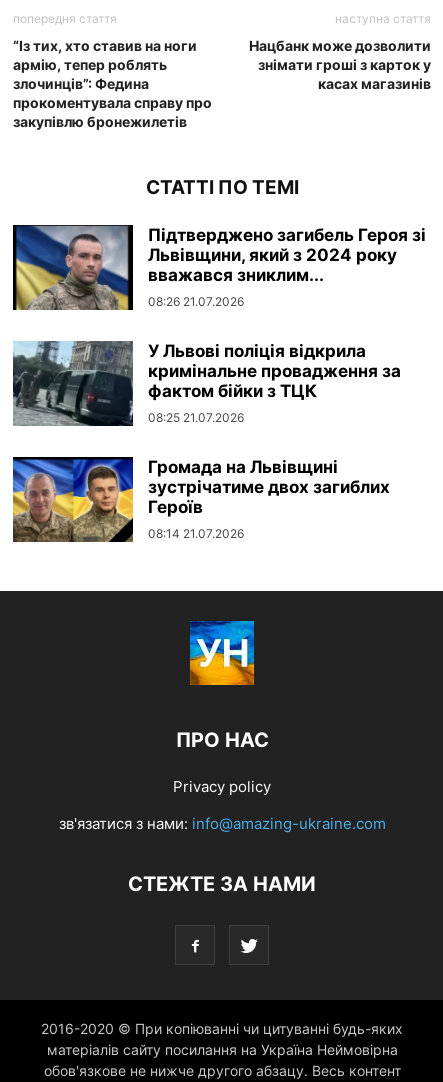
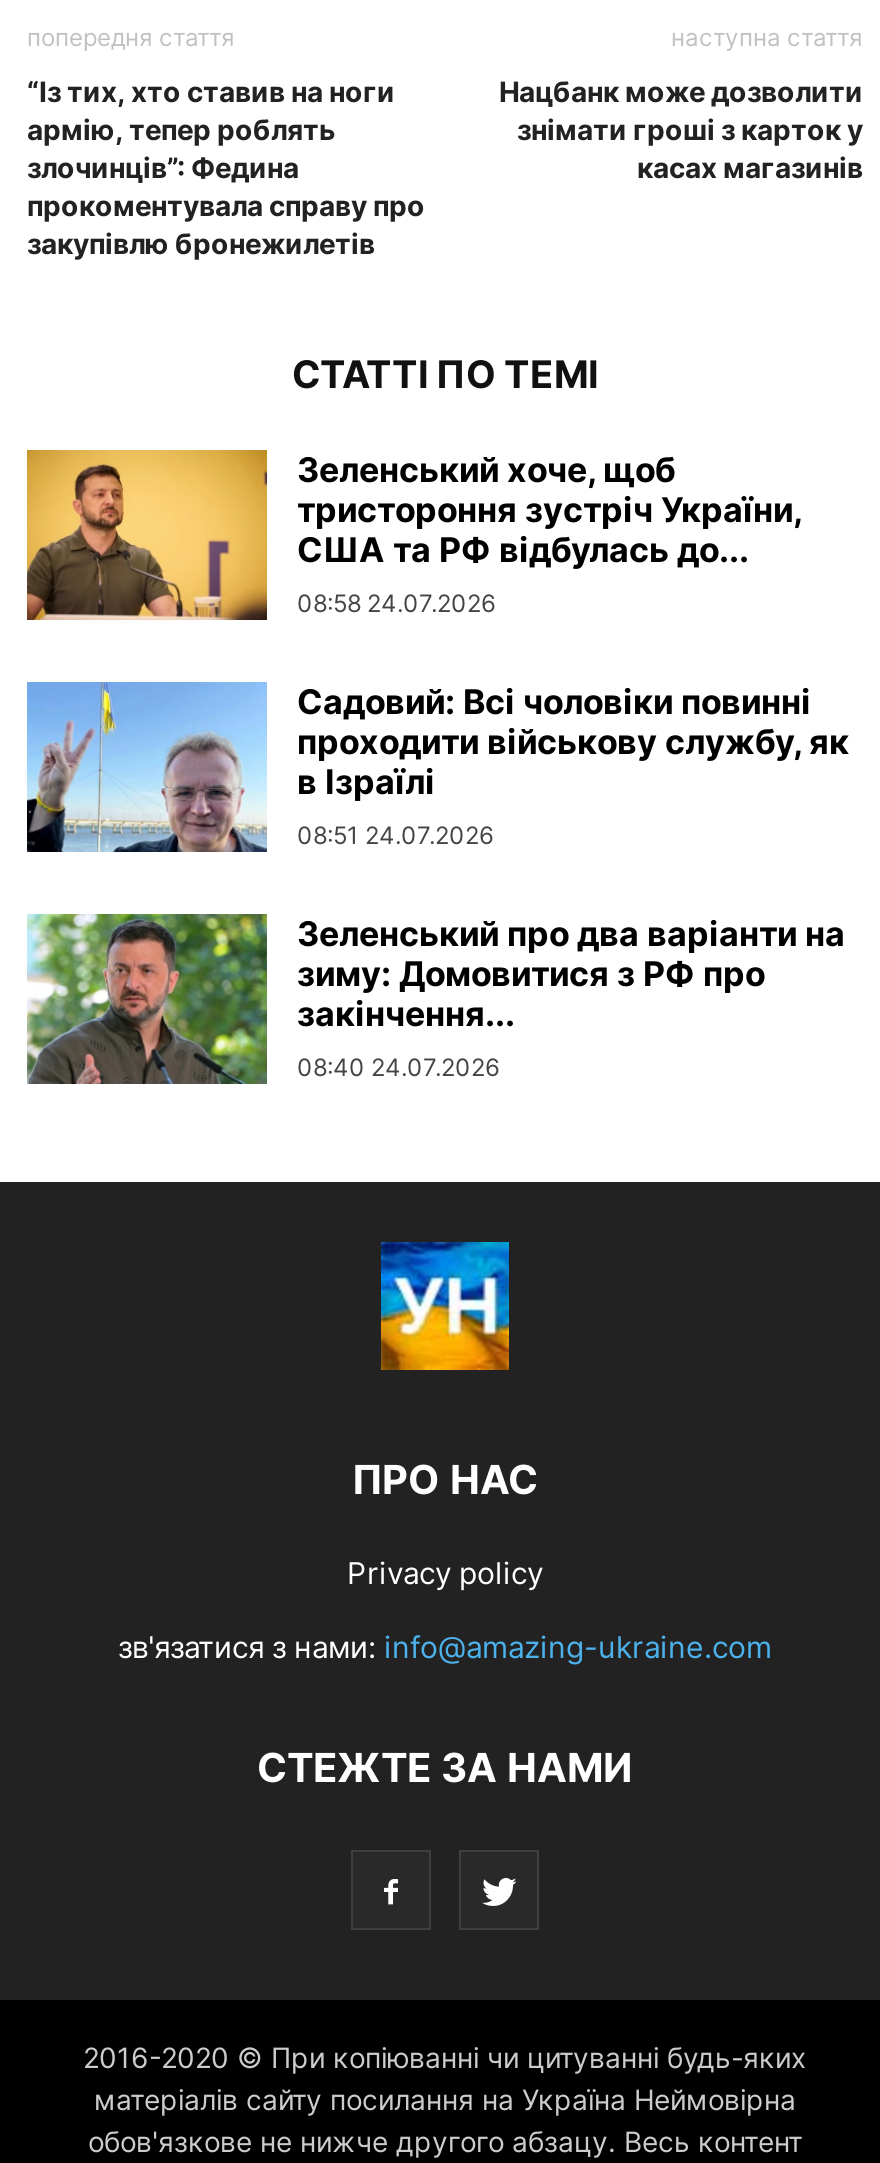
[12,224,426,311] [image] | Підтверджено загибель Героя зі | Львівщини, який з 2024 року | вважався зниклим... | 08:26 21.07.2026 -> [25,449,801,621] [image] | Зеленський хоче, щоб | тристороння зустріч України, | США та РФ відбулась до... | 08:58 24.07.2026
[12,340,401,427] [image] | У Львові поліція відкрила | кримінальне провадження за | фактом бійки з ТЦК | 08:25 21.07.2026 -> [27,681,849,853] [image] | Садовий: Всі чоловіки повинні | проходити військову службу, як | в Ізраїлі | 08:51 24.07.2026
[12,456,390,543] [image] | Громада на Львівщині | зустрічатиме двох загиблих | Героїв | 08:14 21.07.2026 -> [27,913,845,1085] [image] | Зеленський про два варіанти на | зиму: Домовитися з РФ про | закінчення... | 08:40 24.07.2026

